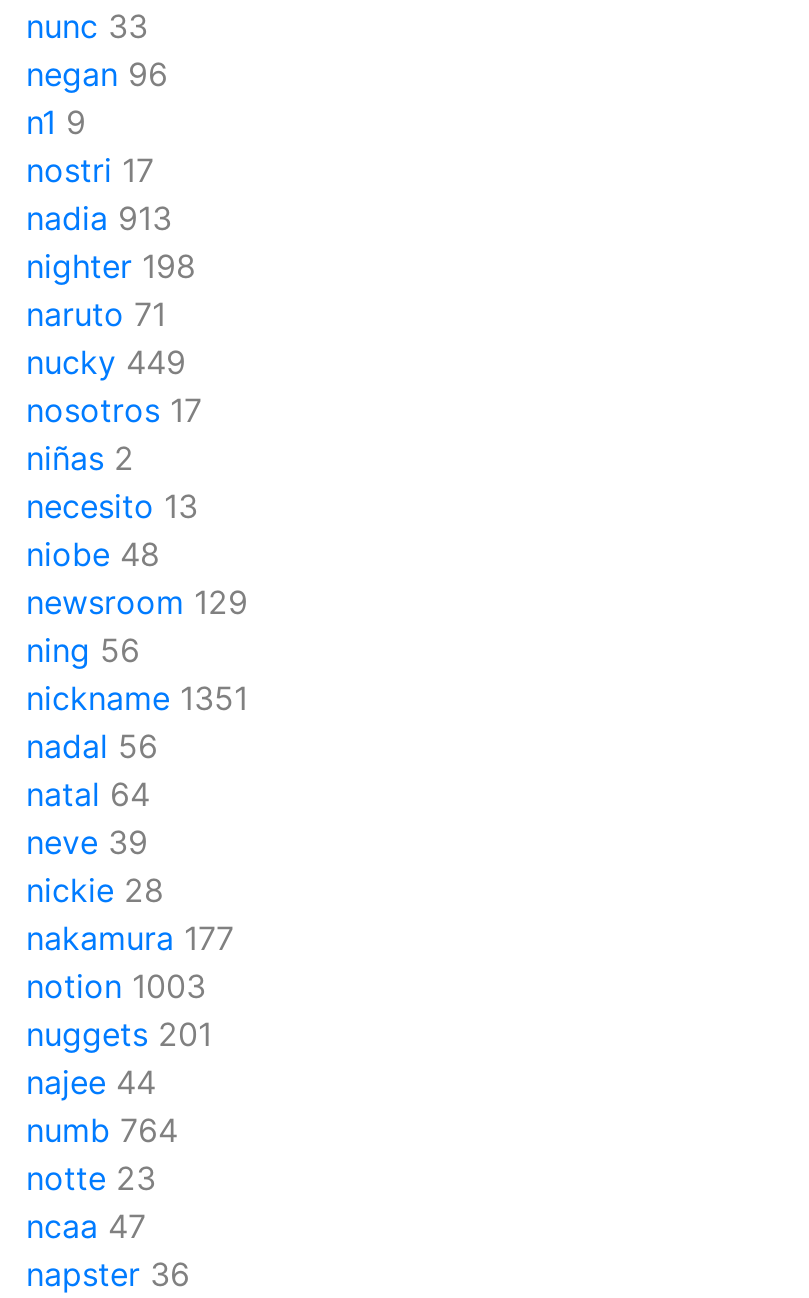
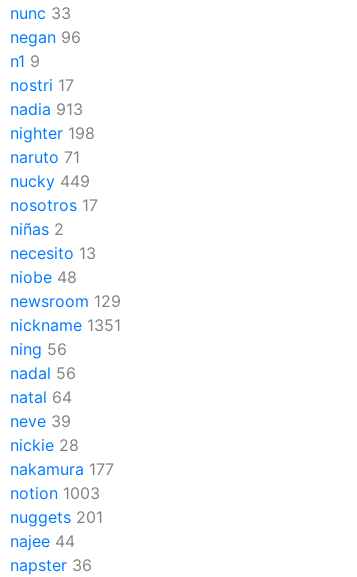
[26,630,140,670] ning 56 -> none
none -> [10,339,67,359] ning 56
[26,1110,178,1246] numb 764 | notte 23 | ncaa 47 -> none

